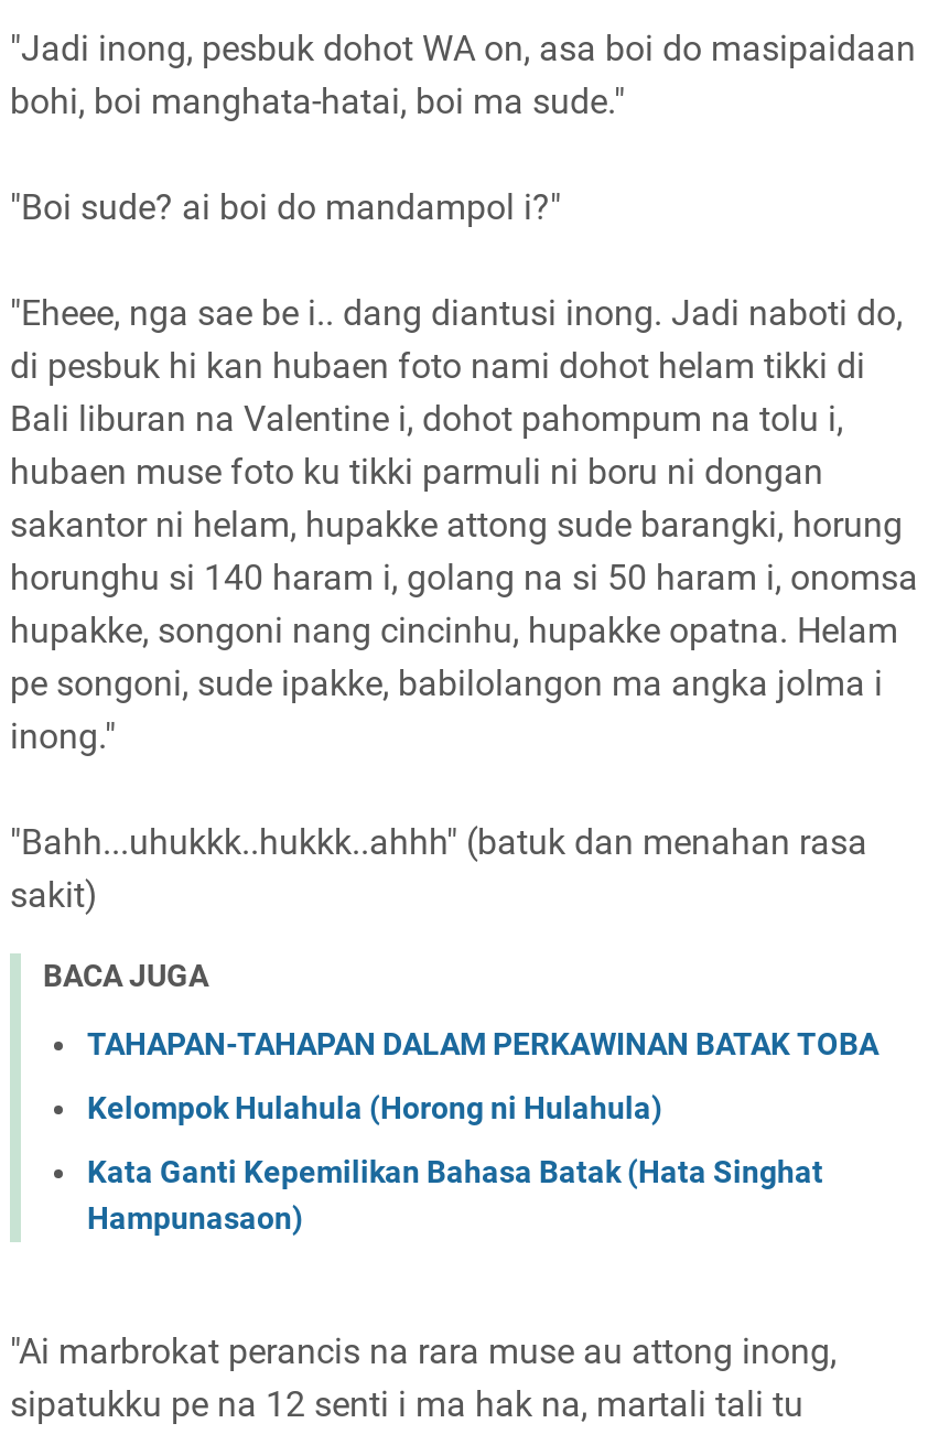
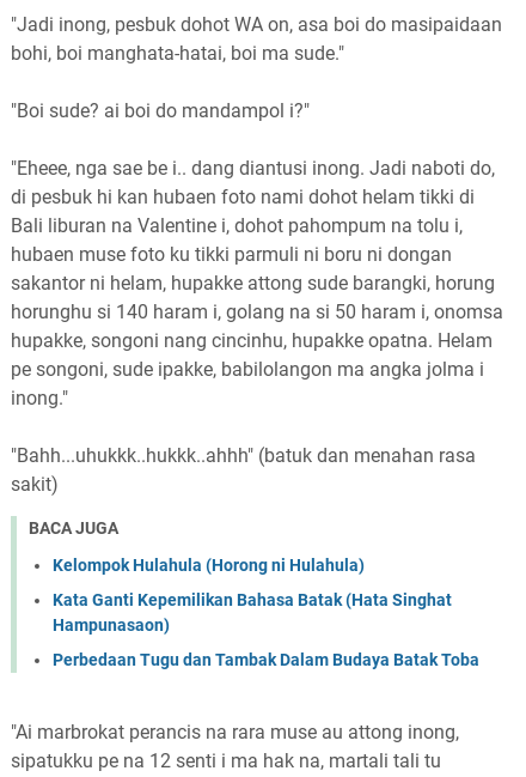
[87,1026,878,1061] TAHAPAN-TAHAPAN DALAM PERKAWINAN BATAK TOBA -> none
moved [87,1090,823,1236] -> [53,556,452,635]: Kelompok Hulahula (Horong ni Hulahula) | Kata Ganti Kepemilikan Bahasa Batak (Hata Singhat | Hampunasaon)
none -> [53,650,479,669] Perbedaan Tugu dan Tambak Dalam Budaya Batak Toba

